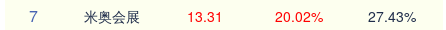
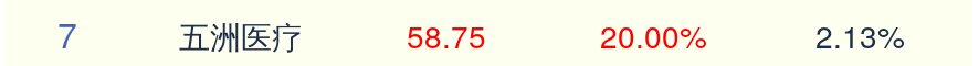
[84,6,416,26] 米奥会展 | 13.31 | 20.02% | 27.43% -> [179,12,904,56] 五洲医疗 | 58.75 | 20.00% | 2.13%

